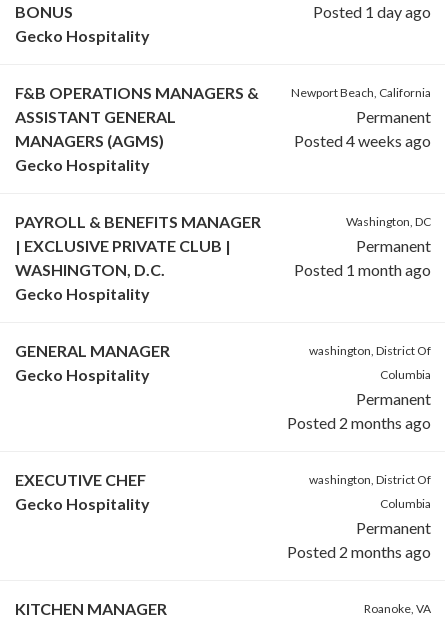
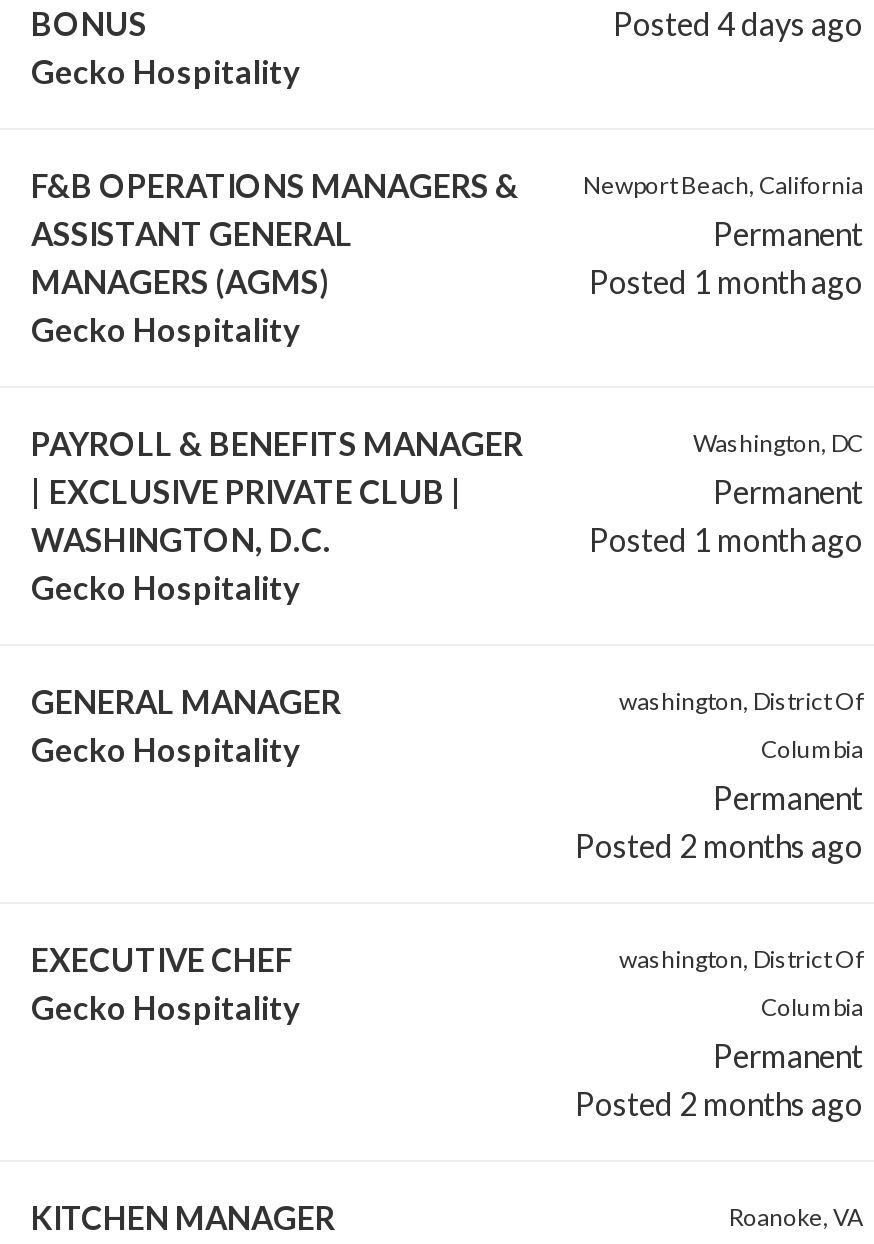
[313,2,431,21] Posted 1 day ago -> [613,4,863,42] Posted 4 days ago
[294,131,431,150] Posted 4 weeks ago -> [589,262,863,300] Posted 1 month ago

